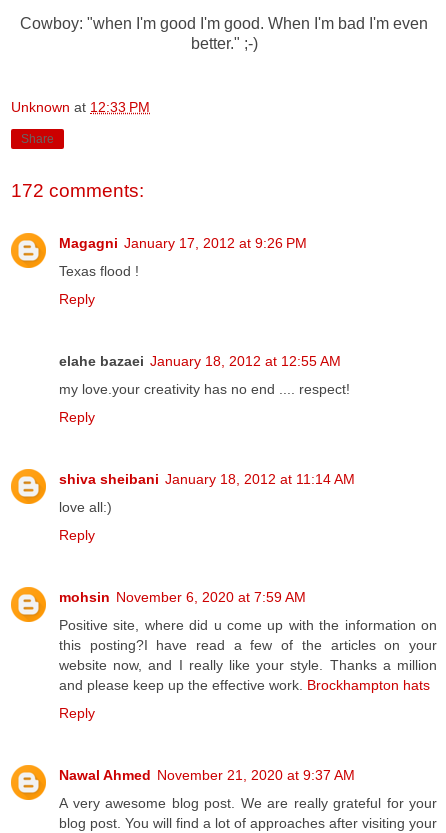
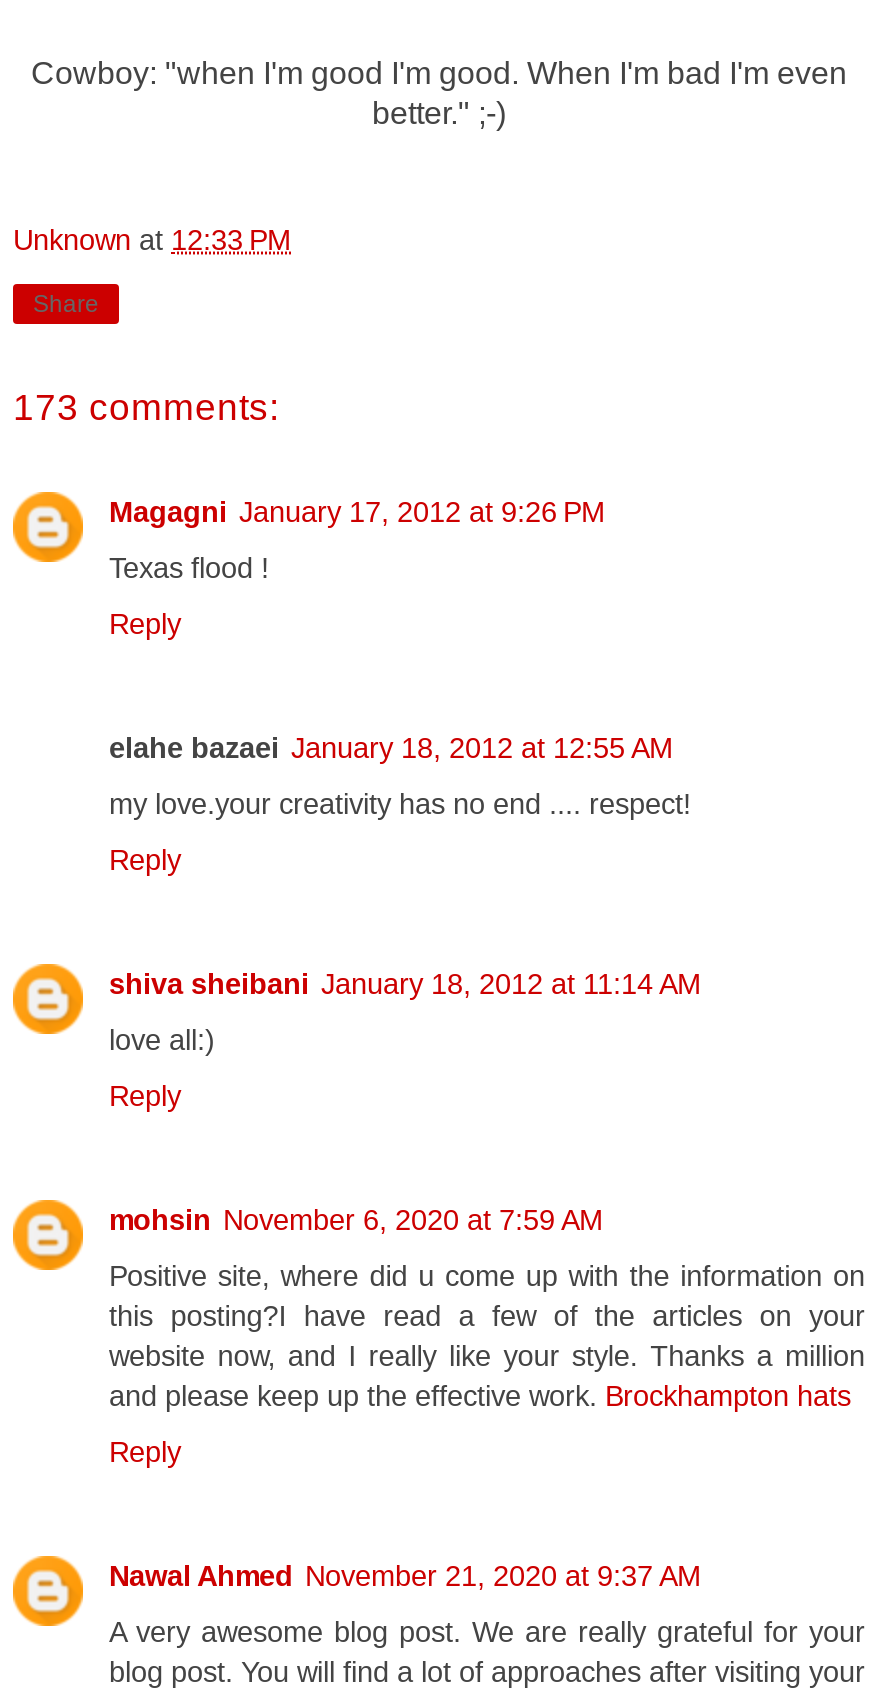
[11,180,144,201] 172 comments: -> [13,387,279,429] 173 comments:

